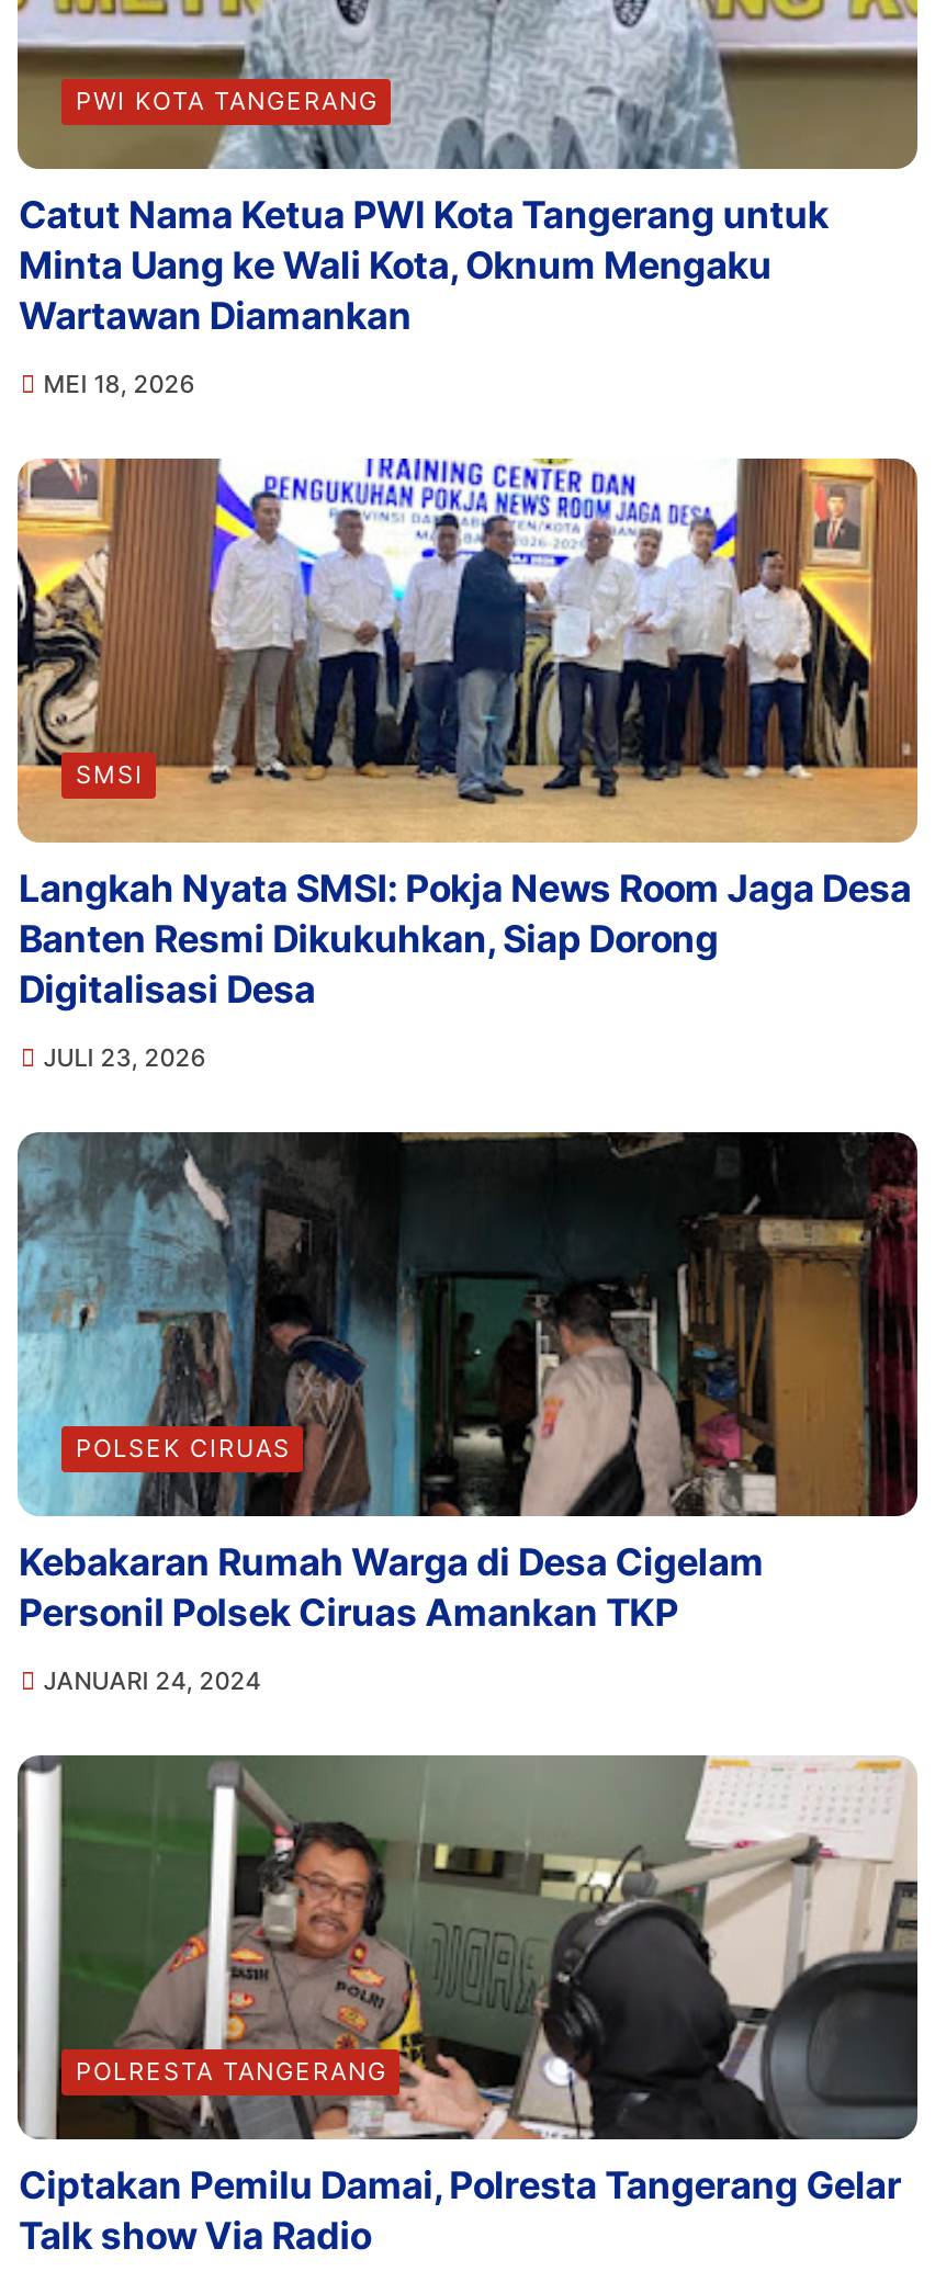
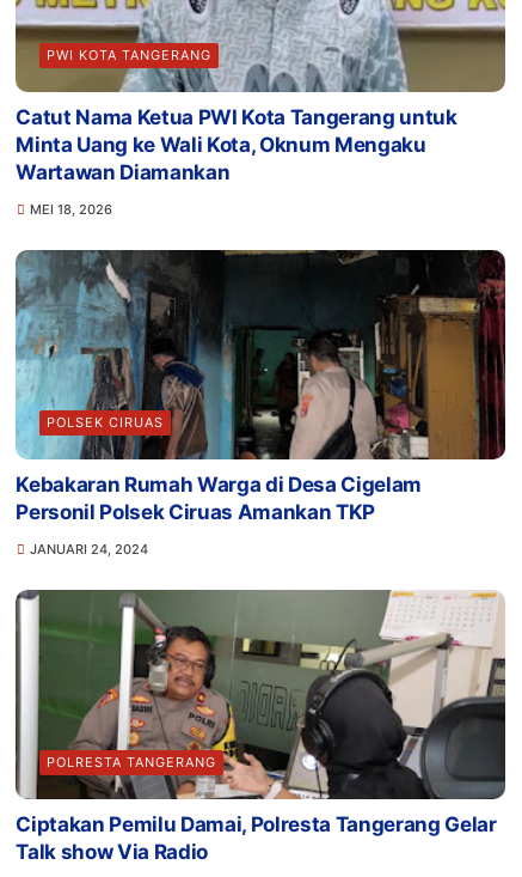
[15,456,920,1073] [image] | SMSI | Langkah Nyata SMSI: Pokja News Room Jaga Desa | Banten Resmi Dikukuhkan, Siap Dorong | Digitalisasi Desa | JULI 23, 2026 -> none

